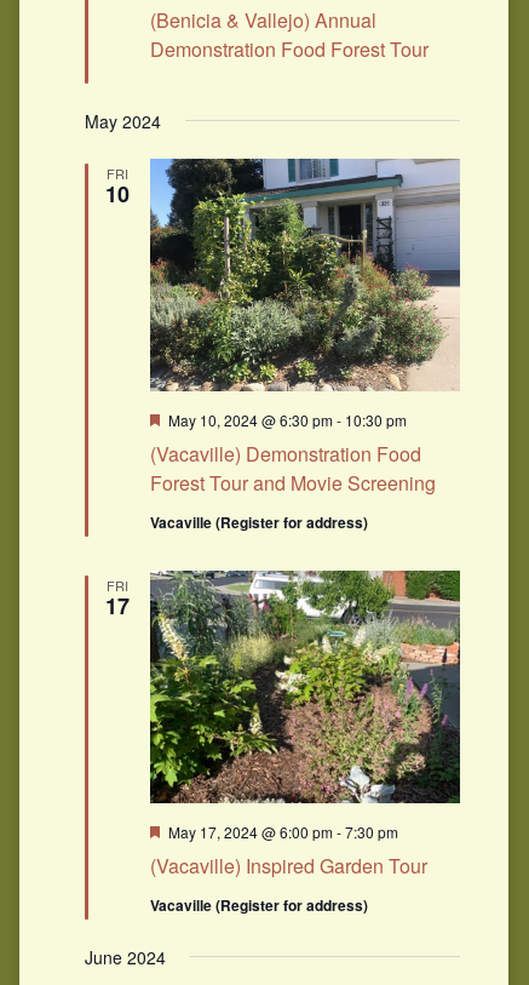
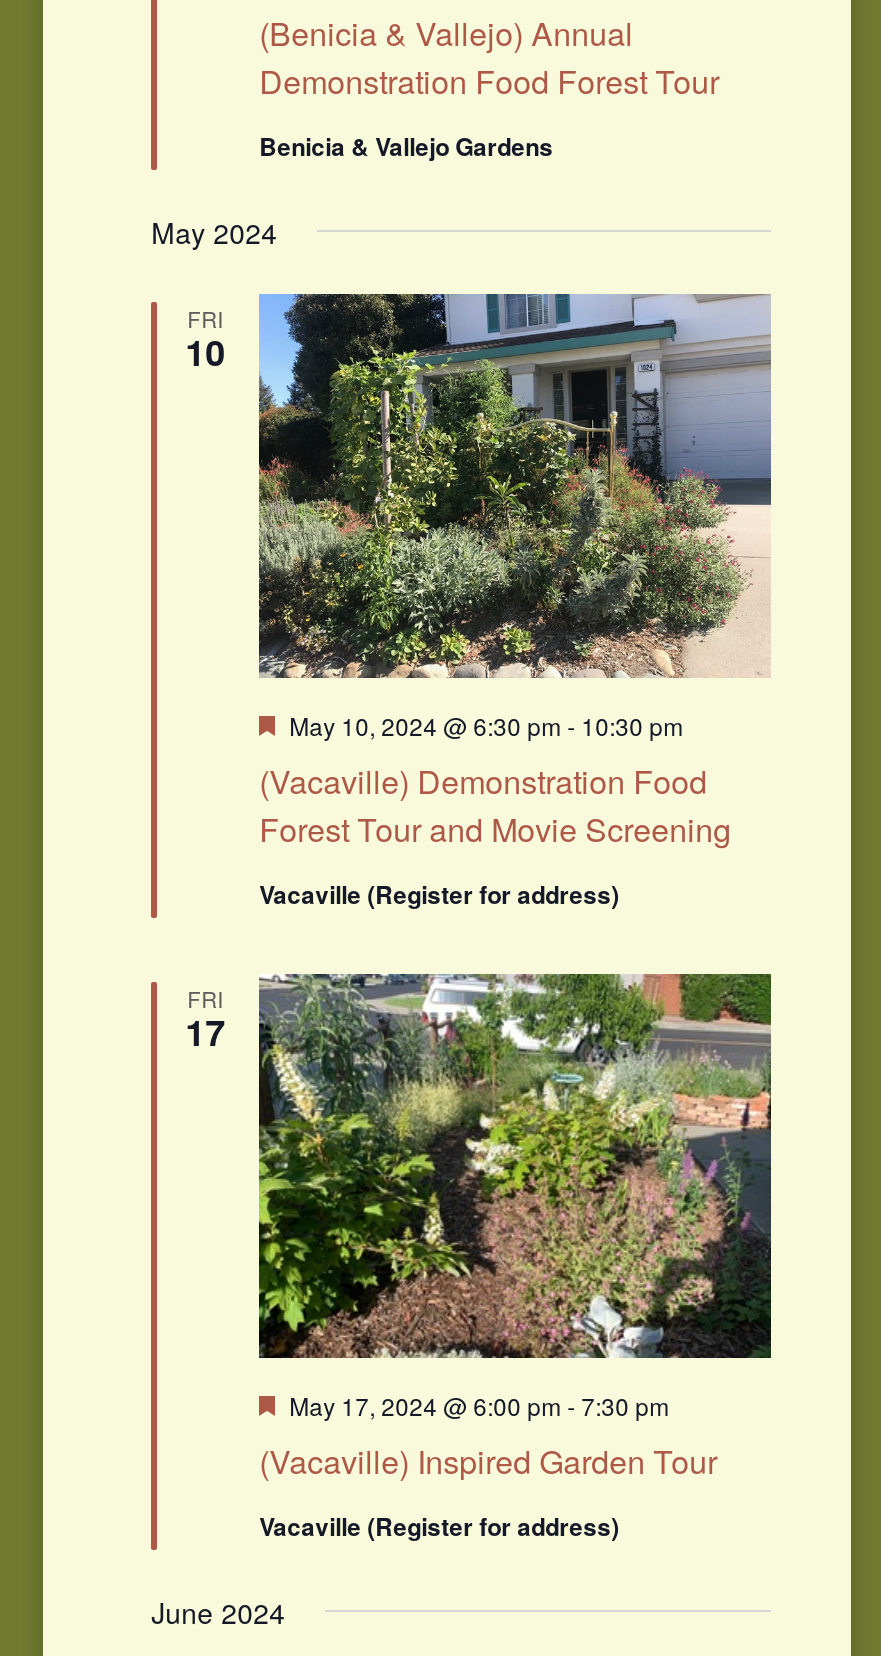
none -> [259,128,553,164] Benicia & Vallejo Gardens

